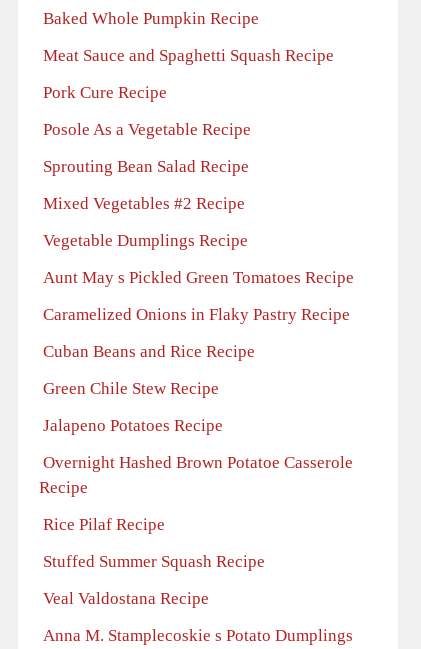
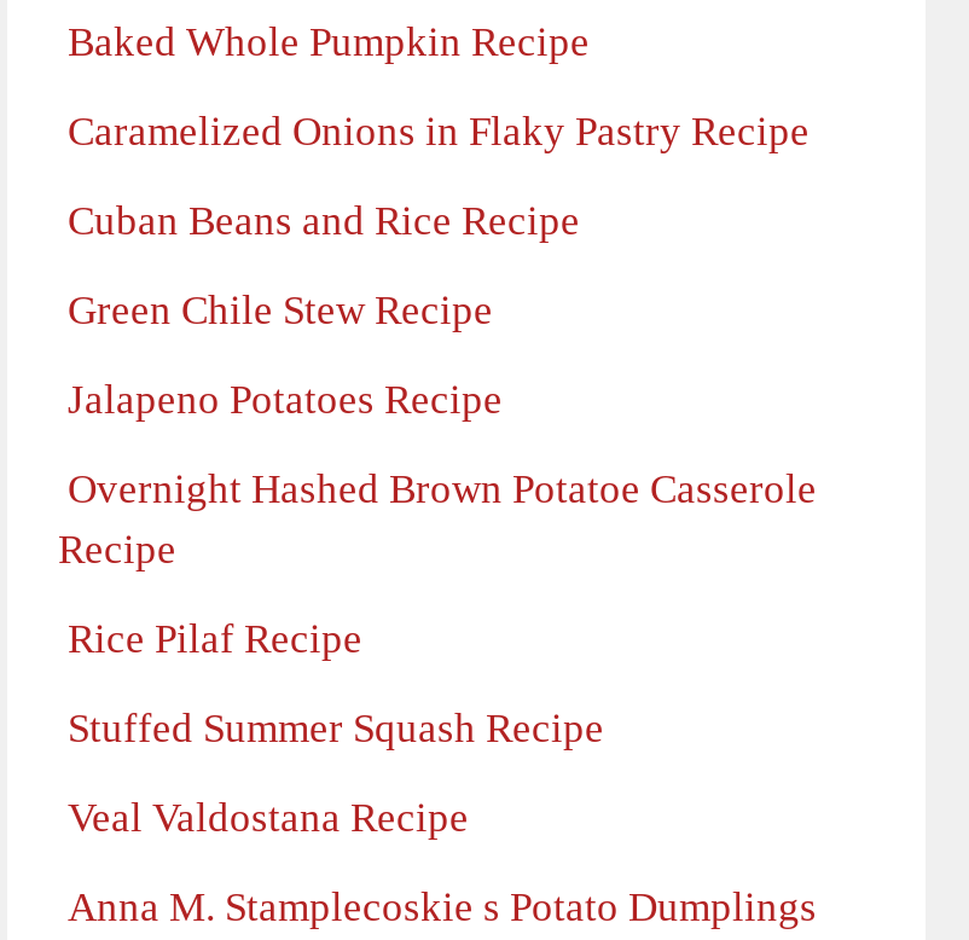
[43,46,354,287] Meat Sauce and Spaghetti Squash Recipe | Pork Cure Recipe | Posole As a Vegetable Recipe | Sprouting Bean Salad Recipe | Mixed Vegetables #2 Recipe | Vegetable Dumplings Recipe | Aunt May s Pickled Green Tomatoes Recipe -> none

